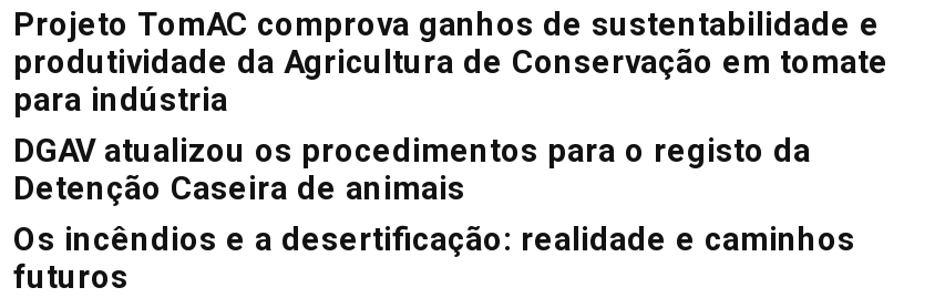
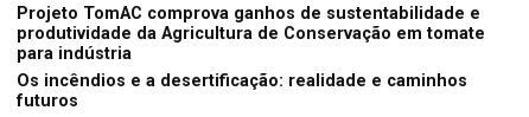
[13,134,811,209] DGAV atualizou os procedimentos para o registo da | Detenção Caseira de animais -> none

